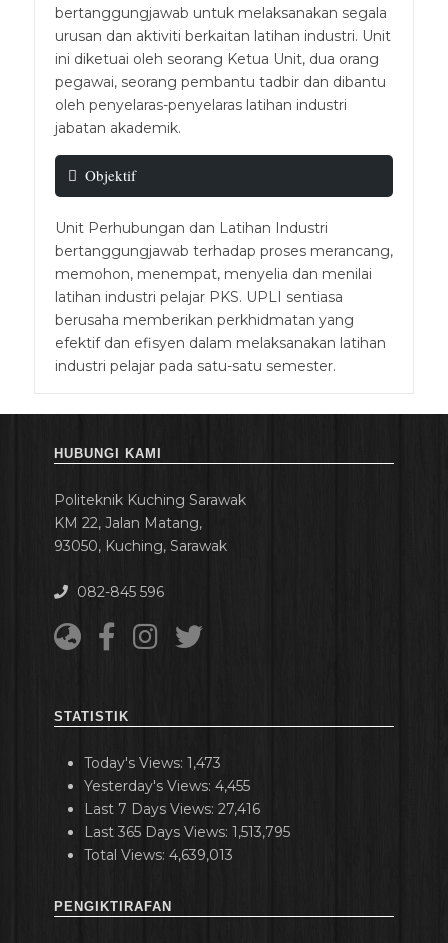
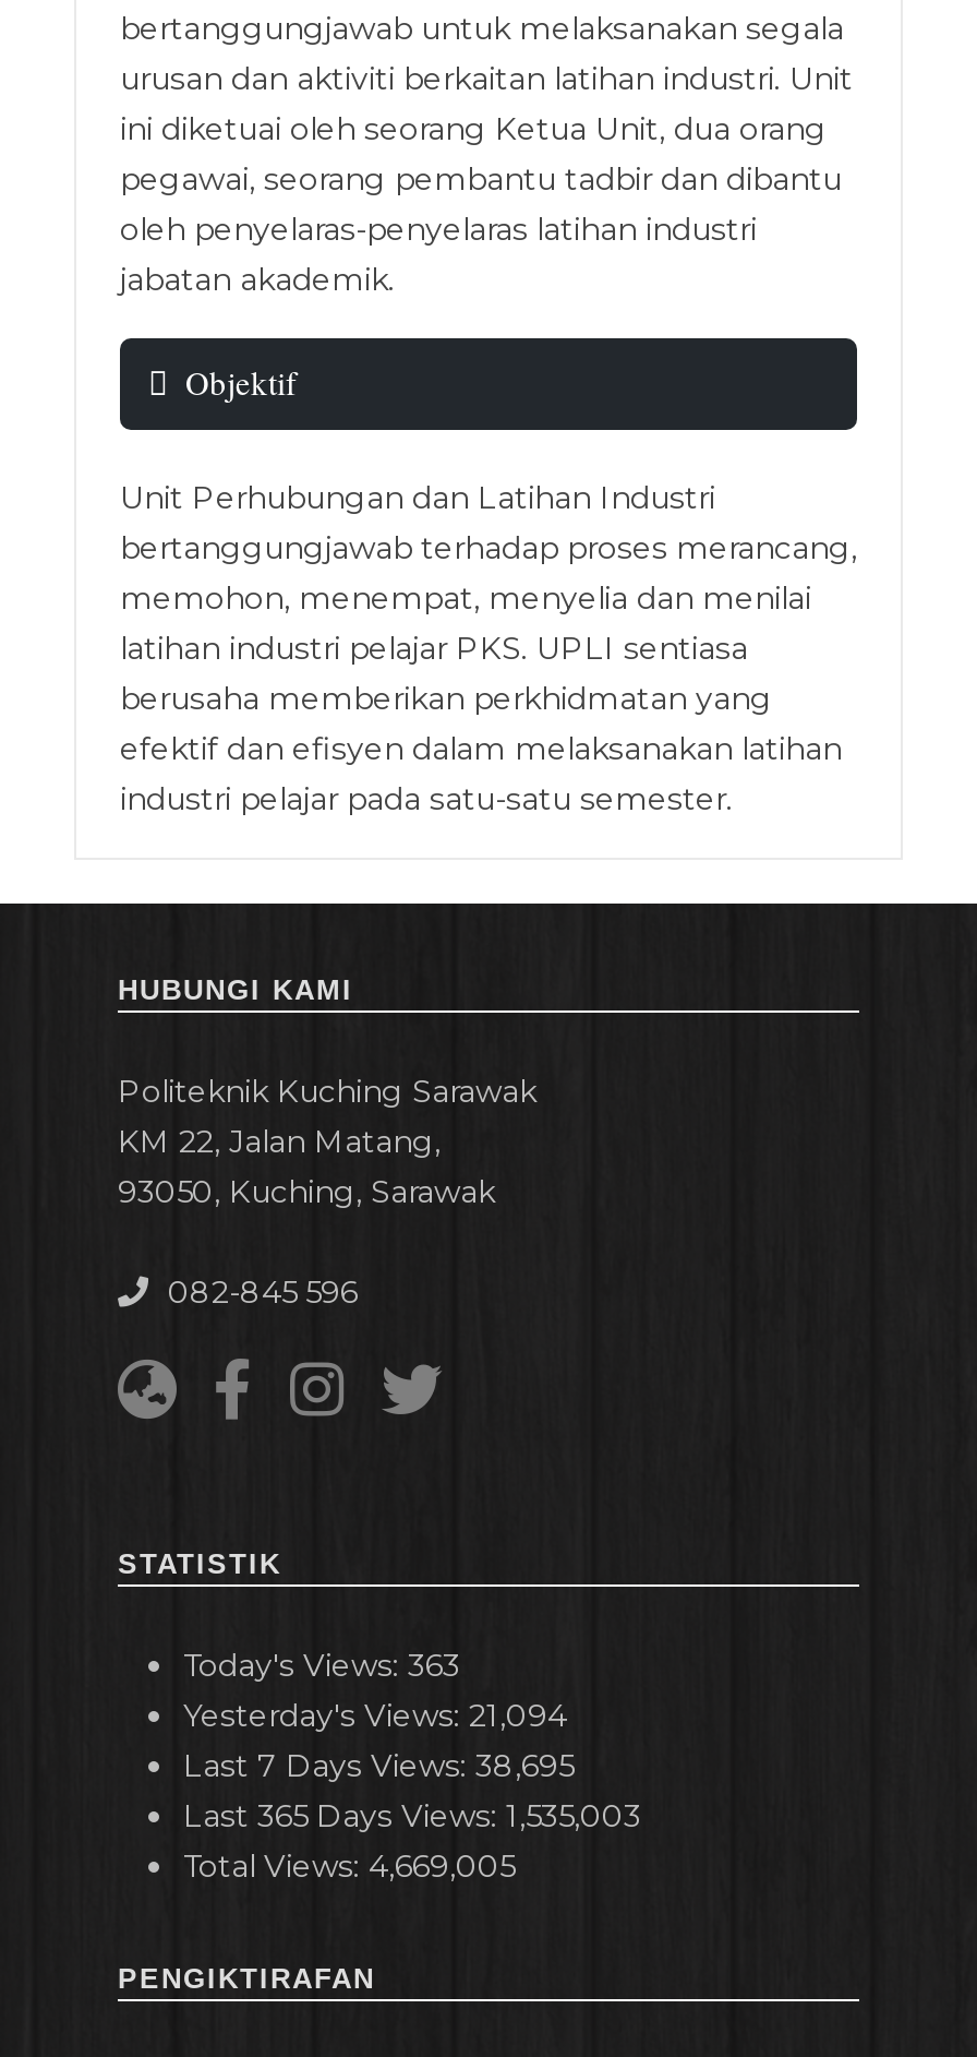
[84,754,221,772] Today's Views: 1,473 -> [183,1646,460,1685] Today's Views: 363
[84,777,250,795] Yesterday's Views: 4,455 -> [183,1696,567,1736] Yesterday's Views: 21,094
[84,800,260,818] Last 7 Days Views: 27,416 -> [183,1746,574,1786] Last 7 Days Views: 38,695
[84,823,290,841] Last 365 Days Views: 1,513,795 -> [183,1797,641,1836] Last 365 Days Views: 1,535,003
[84,846,233,864] Total Views: 4,639,013 -> [183,1847,515,1886] Total Views: 4,669,005

